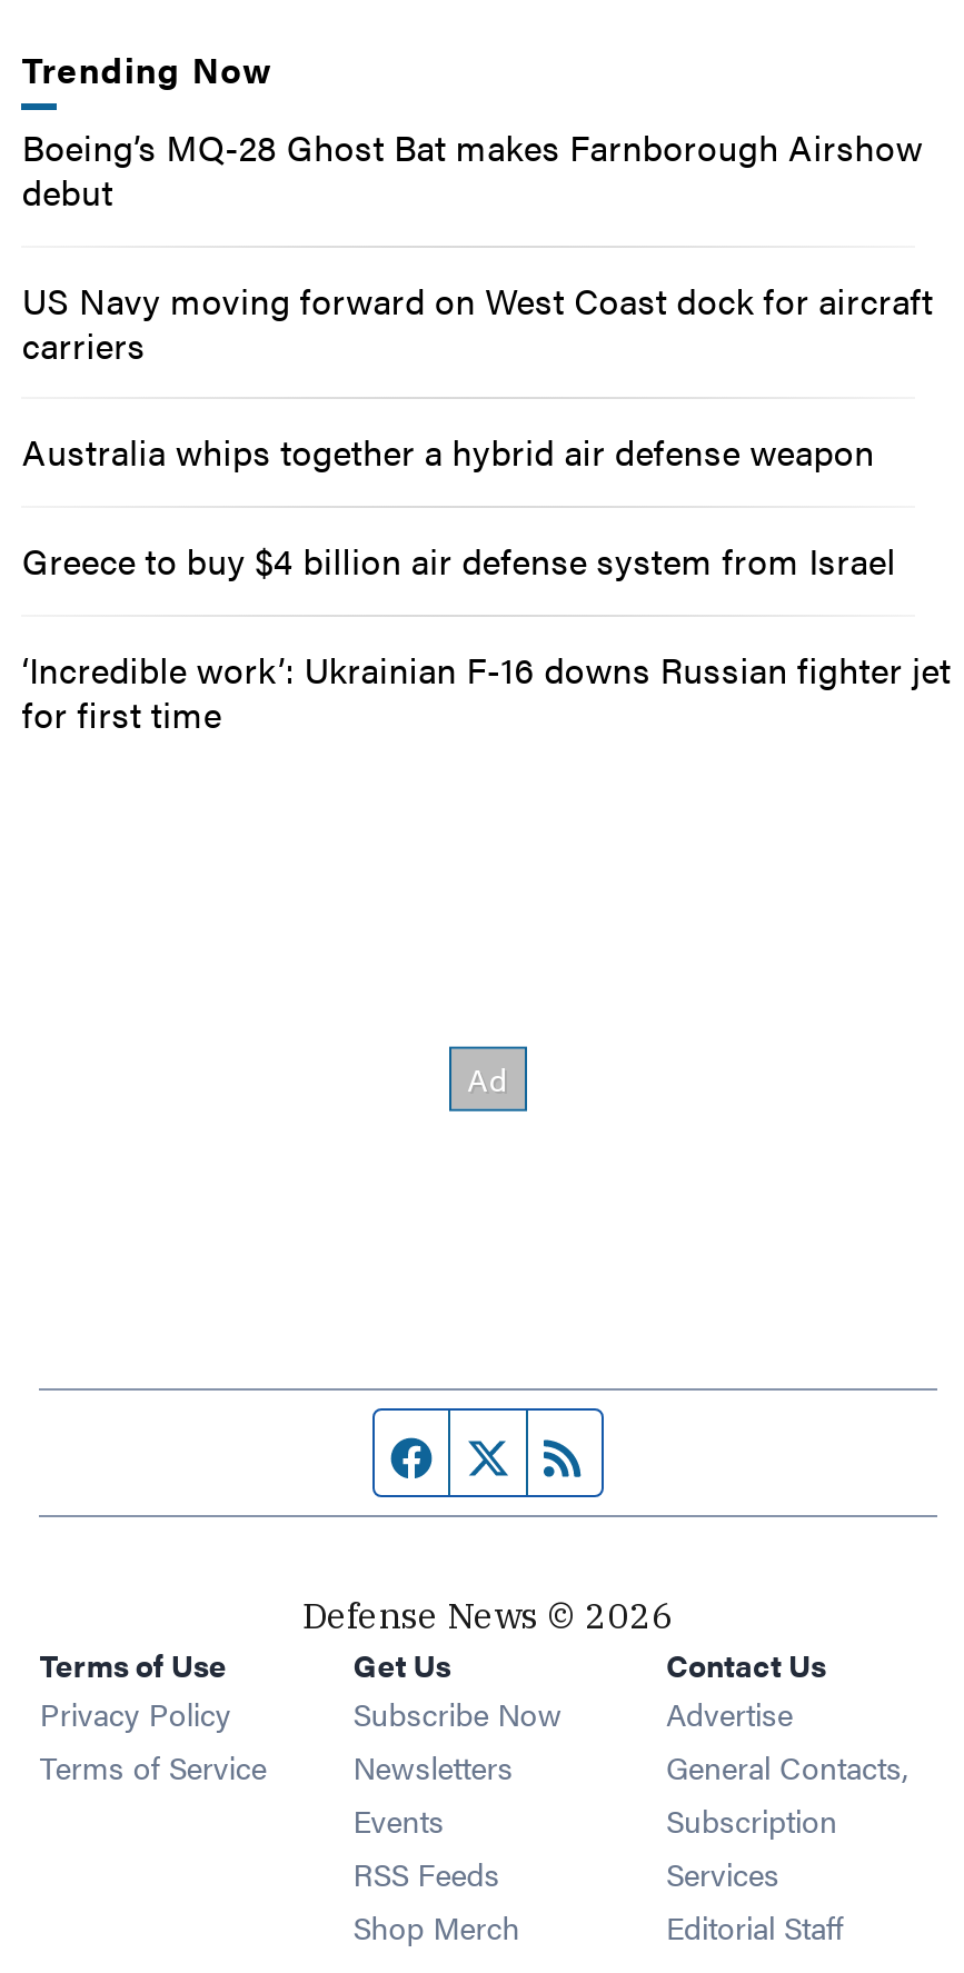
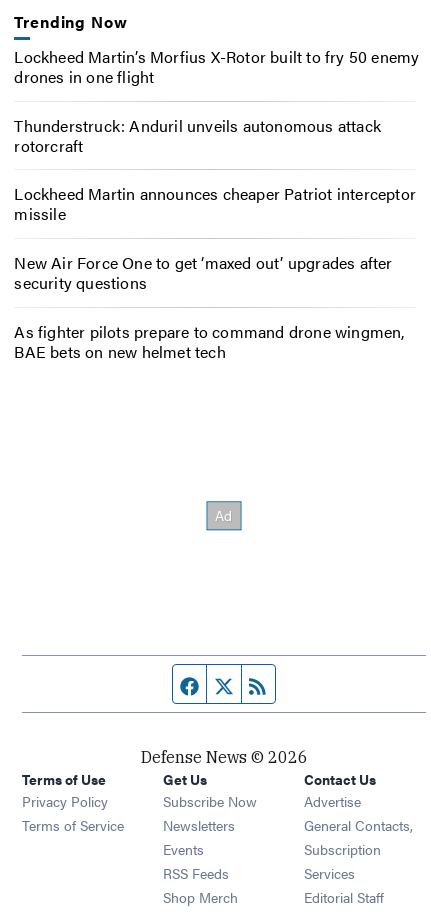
[22,120,923,216] Boeing’s MQ-28 Ghost Bat makes Farnborough Airshow | debut -> [14,45,419,88] Lockheed Martin’s Morfius X-Rotor built to fry 50 enemy | drones in one flight
[22,273,933,369] US Navy moving forward on West Coast dock for aircraft | carriers -> [14,113,381,156] Thunderstruck: Anduril unveils autonomous attack | rotorcraft
[22,426,875,478] Australia whips together a hybrid air defense weapon -> [14,182,416,225] Lockheed Martin announces cheaper Patriot interceptor | missile
[22,535,896,586] Greece to buy $4 billion air defense system from Israel -> [14,251,393,294] New Air Force One to get ‘maxed out’ upgrades after | security questions
[22,643,951,739] ‘Incredible work’: Ukrainian F-16 downs Russian fighter jet | for first time -> [14,320,405,363] As fighter pilots prepare to command drone wingmen, | BAE bets on new helmet tech

